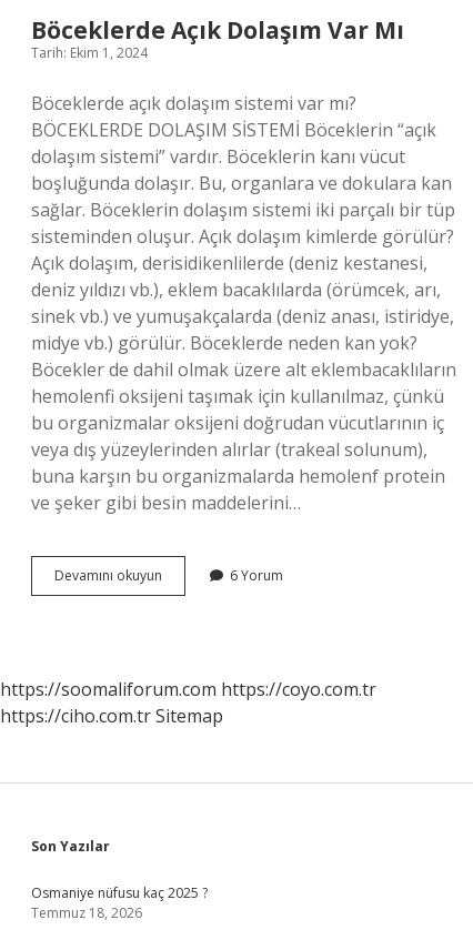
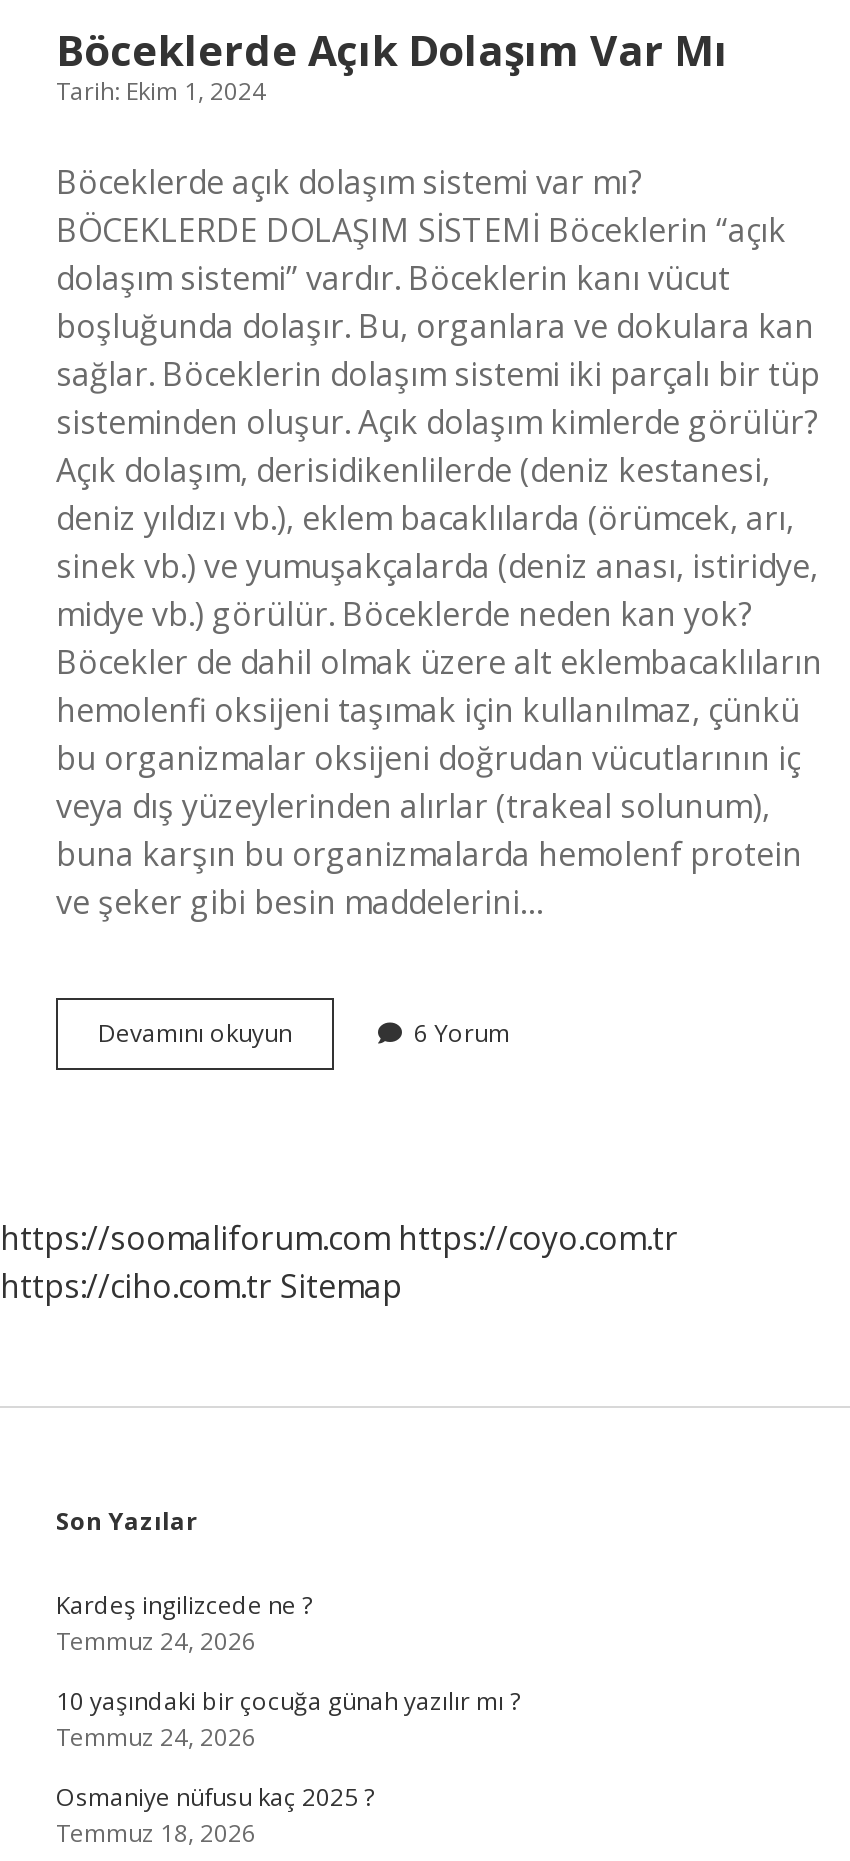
none -> [56,1588,520,1754] Kardeş ingilizcede ne ? | Temmuz 24, 2026 | 10 yaşındaki bir çocuğa günah yazılır mı ? | Temmuz 24, 2026

